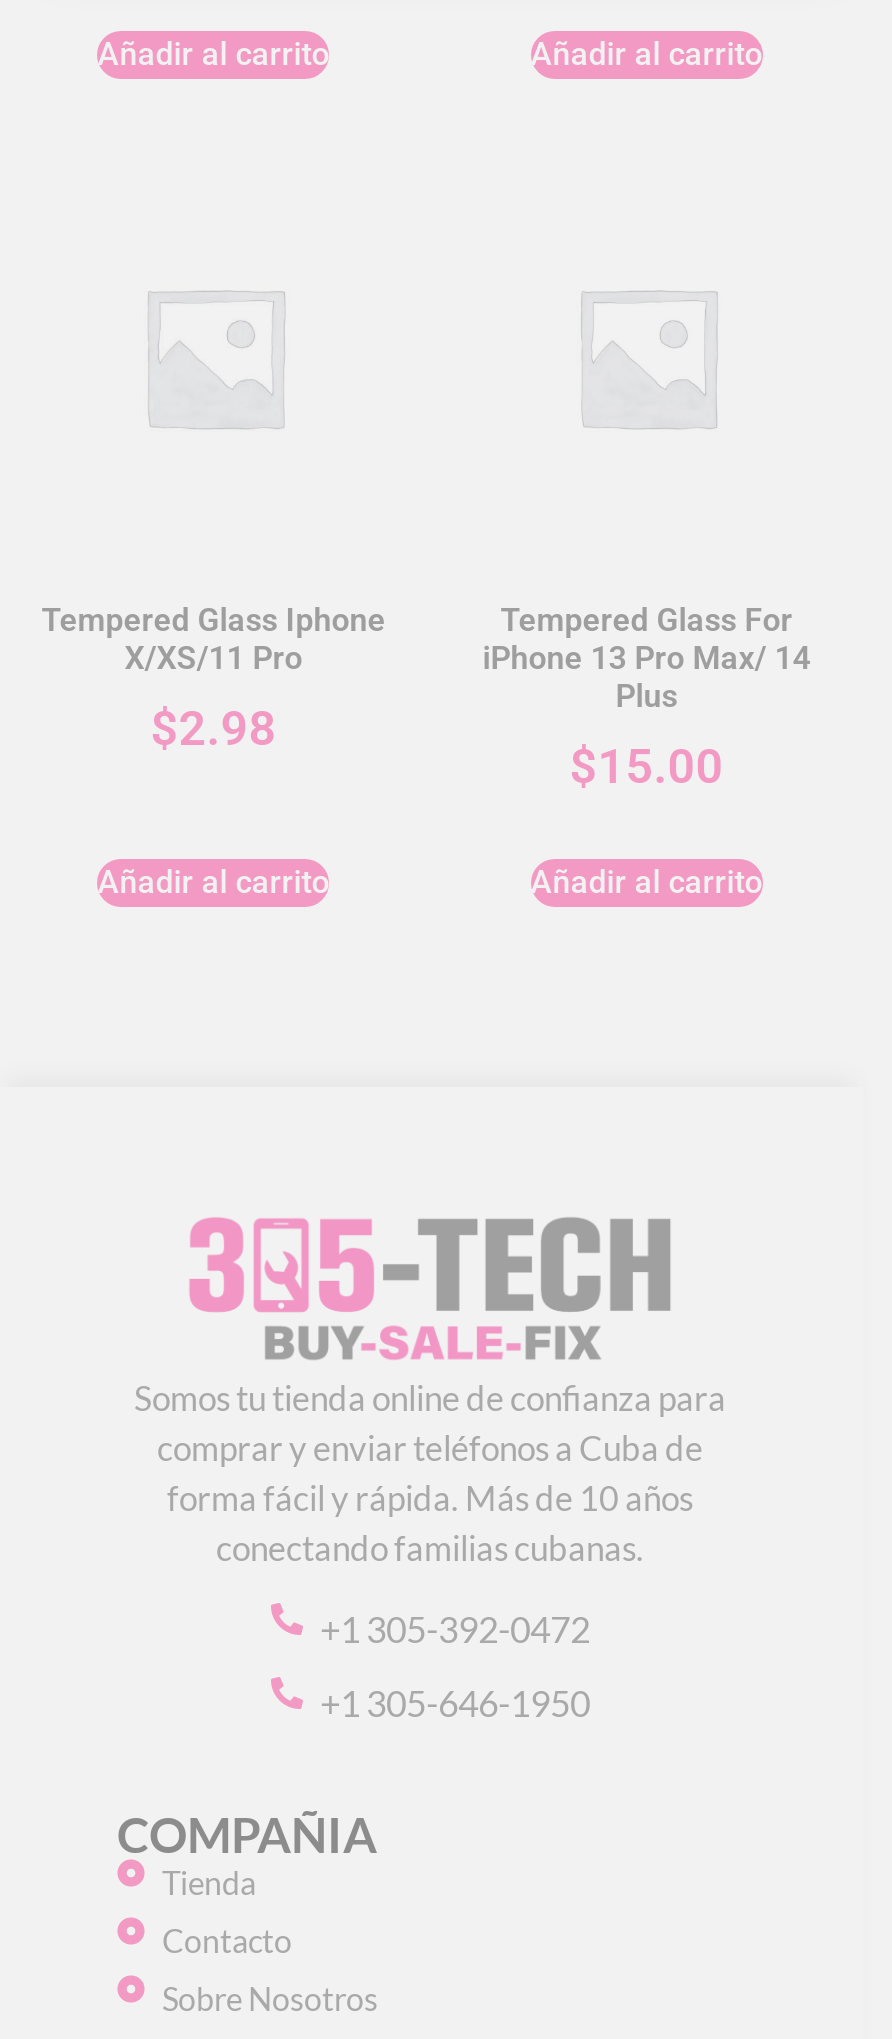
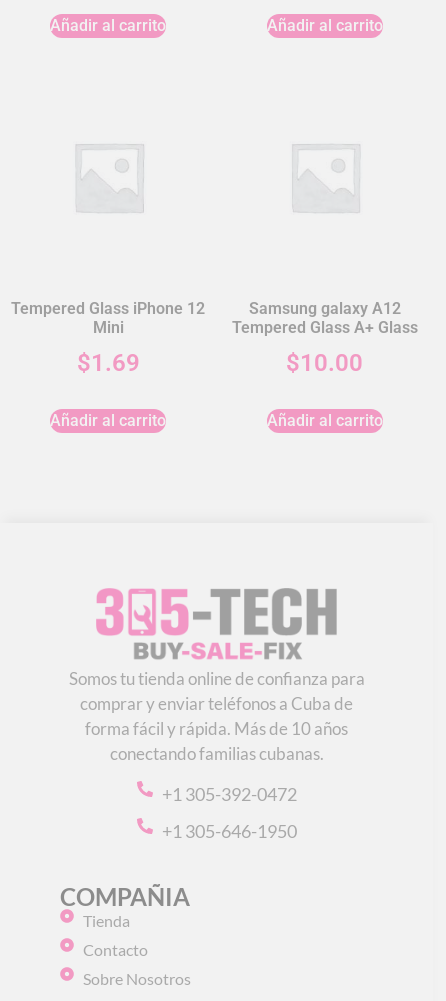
[41,601,385,757] Tempered Glass Iphone | X/XS/11 Pro | $2.98 -> [11,299,205,377] Tempered Glass iPhone 12 | Mini | $1.69
[483,601,811,795] Tempered Glass For | iPhone 13 Pro Max/ 14 | Plus | $15.00 -> [232,299,418,377] Samsung galaxy A12 | Tempered Glass A+ Glass | $10.00

